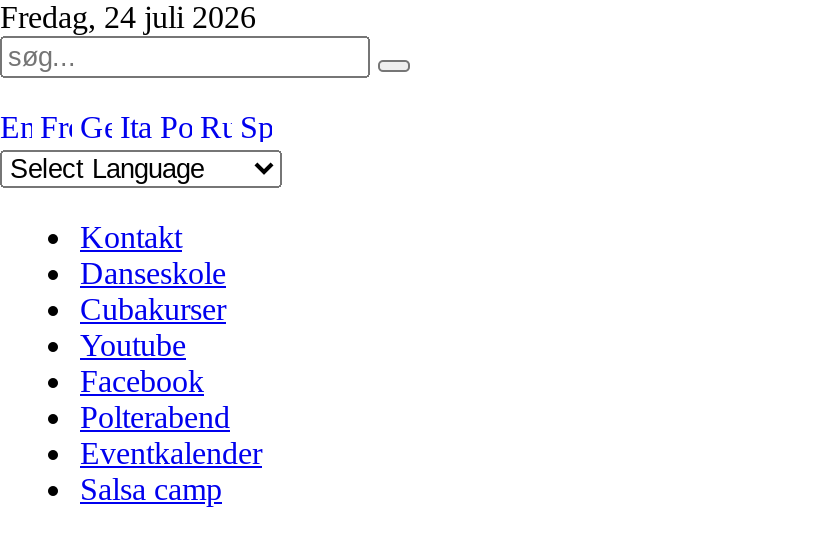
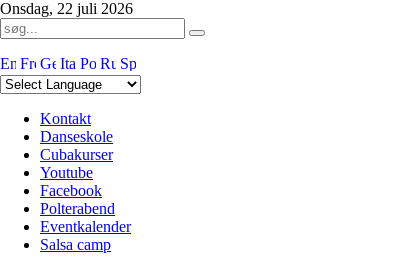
[0,0,256,34] Fredag, 24 juli 2026 -> [0,0,133,17] Onsdag, 22 juli 2026

